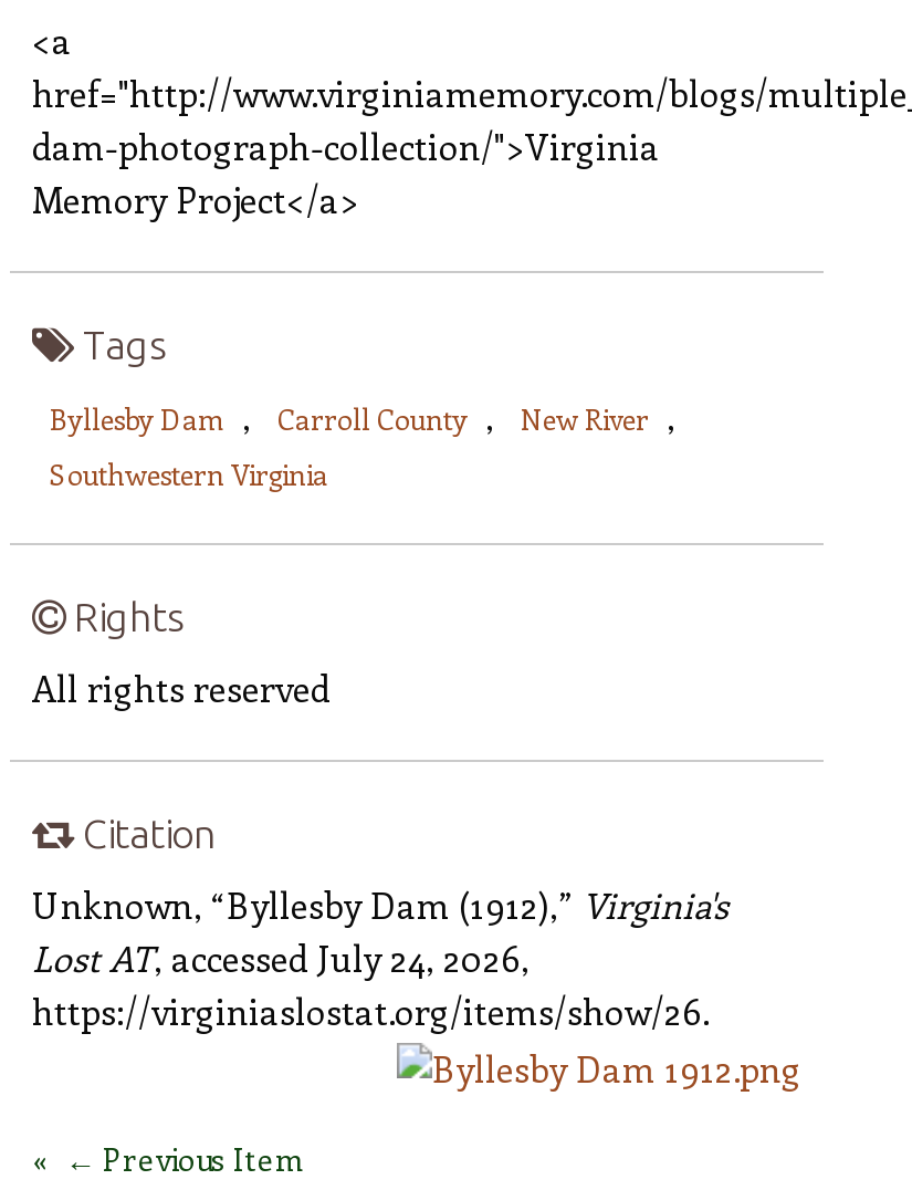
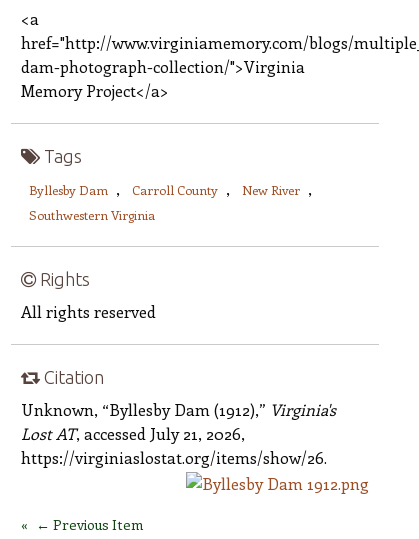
[32,934,530,981] Lost AT, accessed July 24, 2026, -> [21,423,245,444] Lost AT, accessed July 21, 2026,

